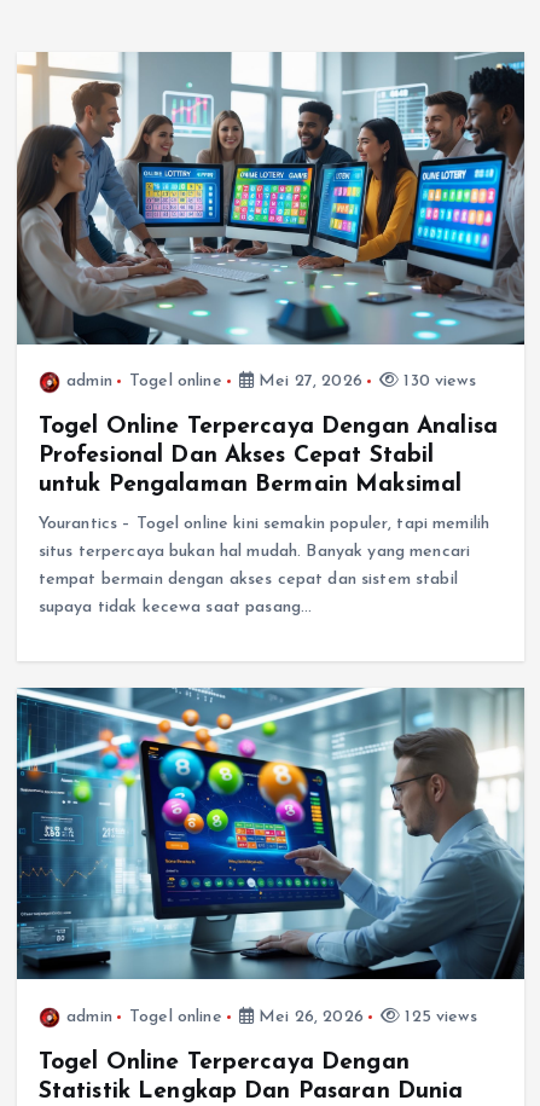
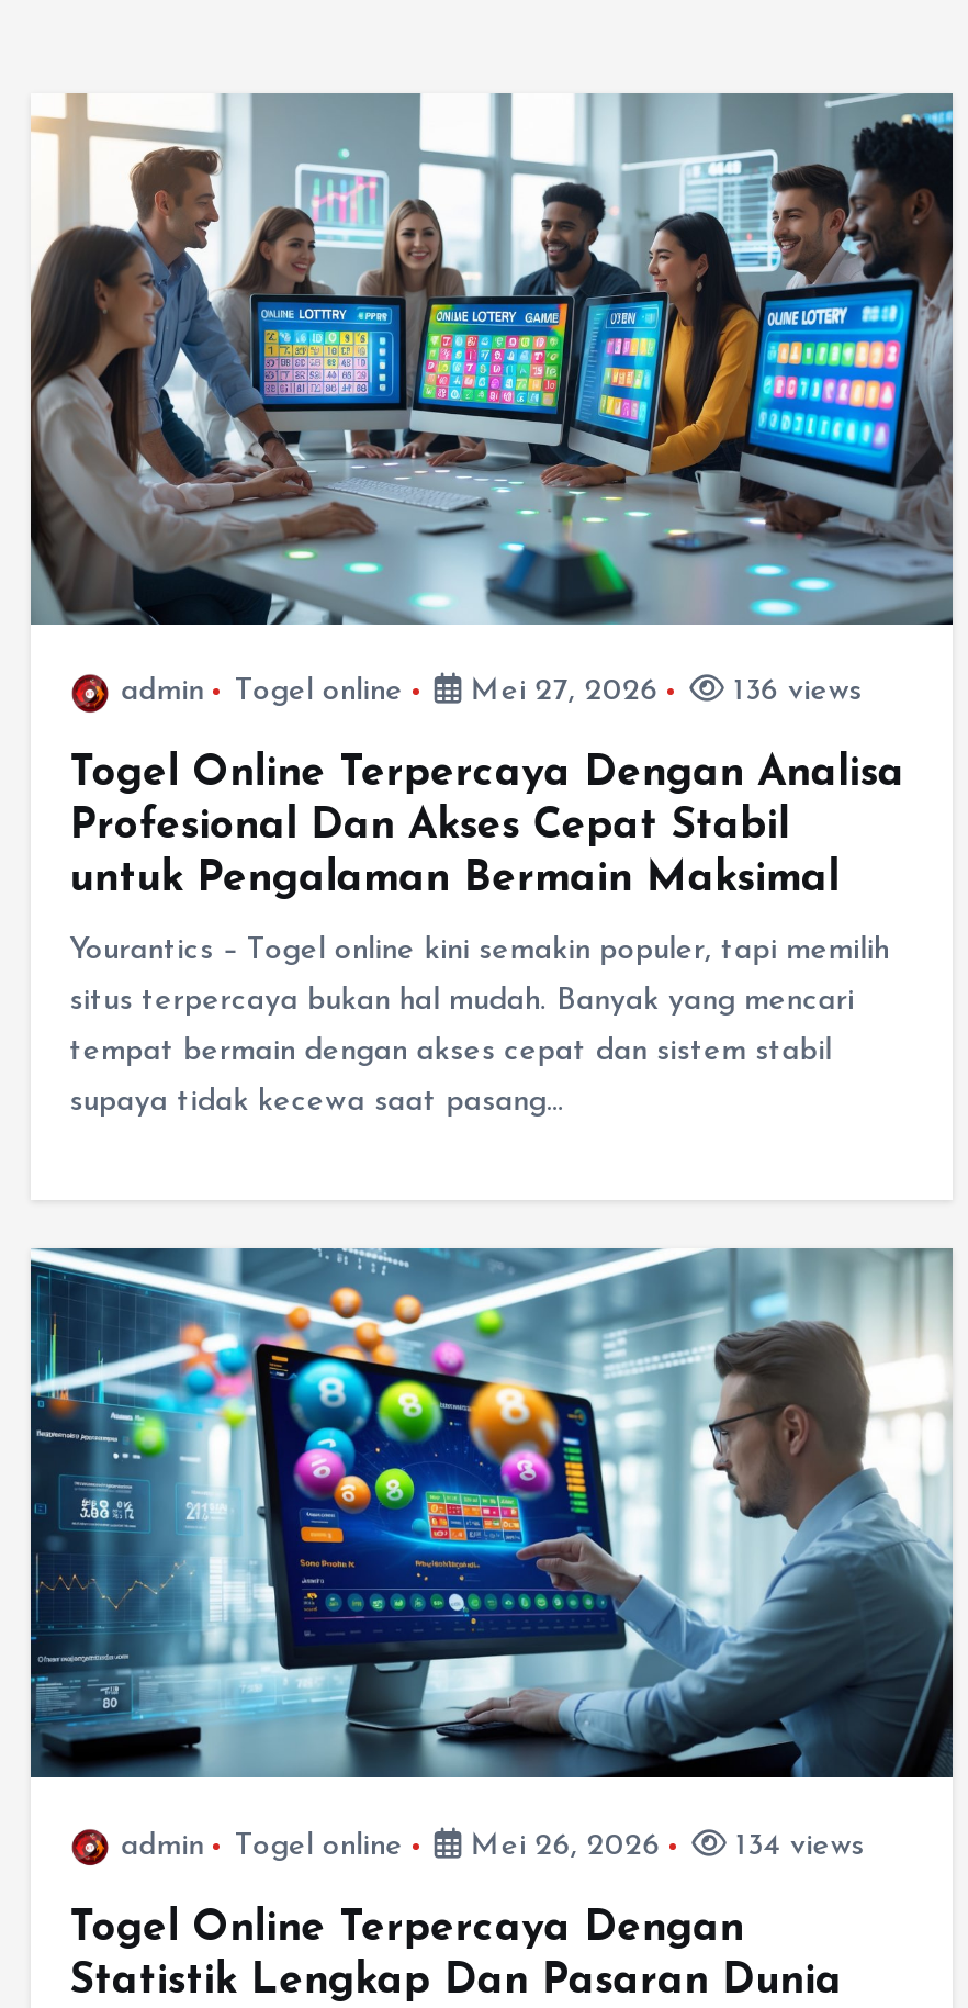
[399,372,476,390] 130 views -> [725,675,862,708] 136 views
[400,1008,477,1026] 125 views -> [727,1829,864,1862] 134 views

